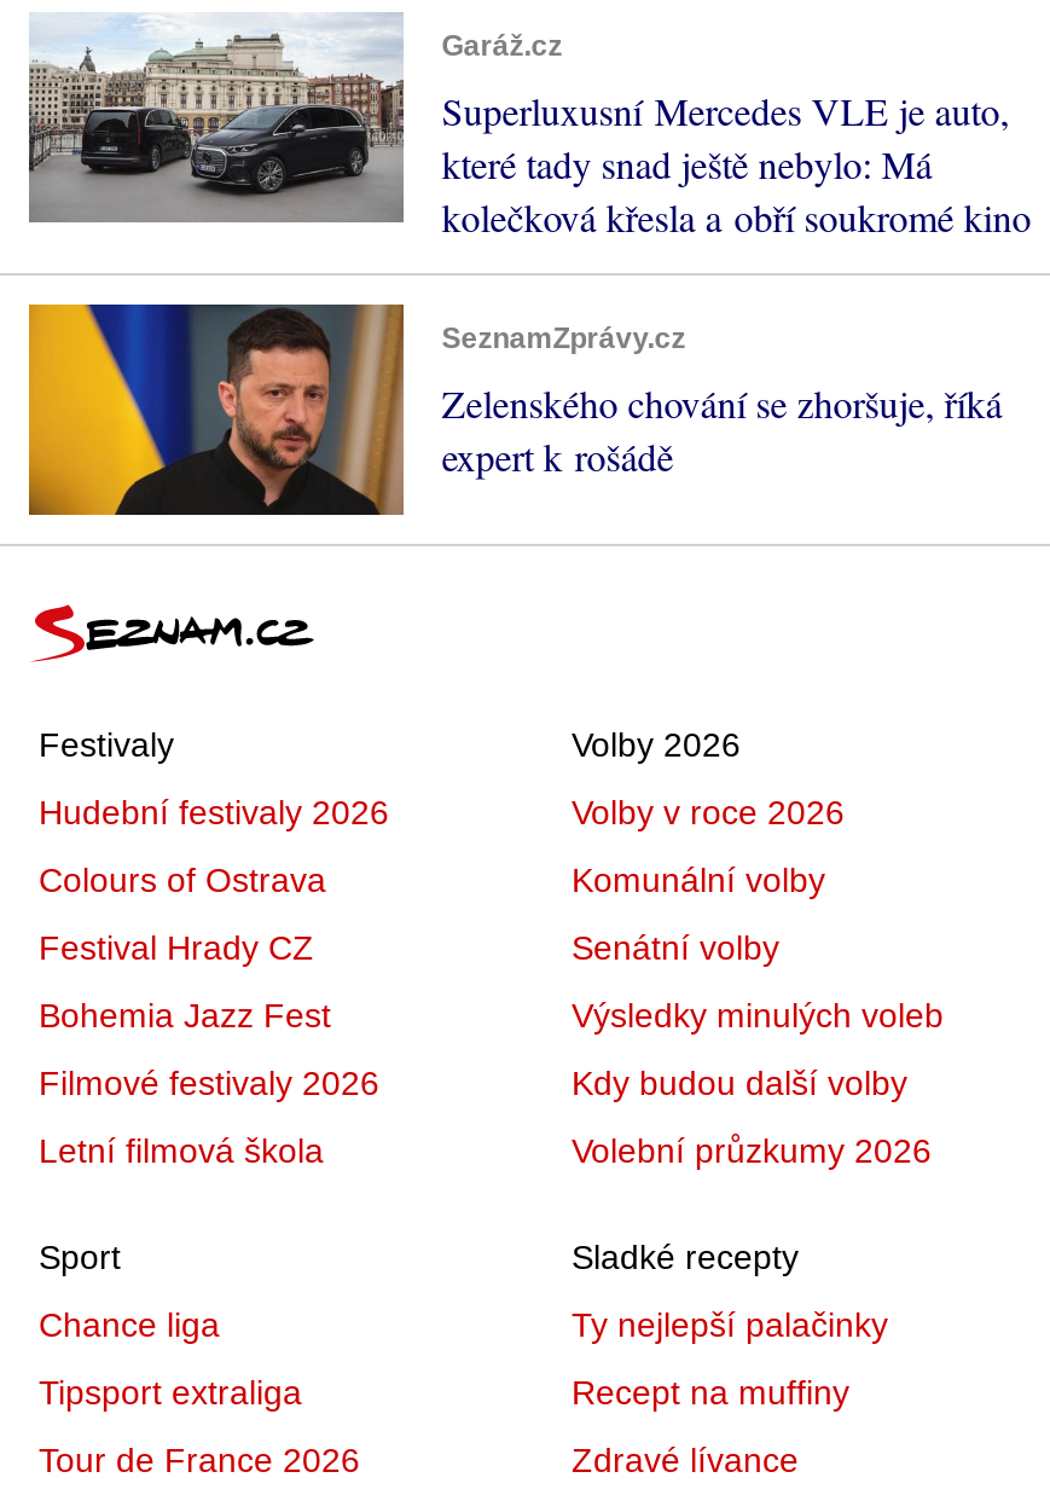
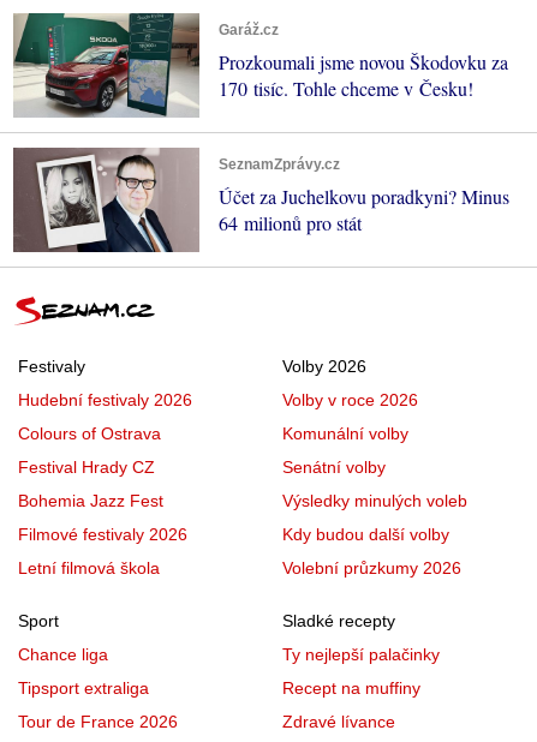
[27,13,1031,242] [image] | Superluxusní Mercedes VLE je auto, | které tady snad ještě nebylo: Má | kolečková křesla a obří soukromé kino -> [13,12,508,116] [image] | Prozkoumali jsme novou Škodovku za | 170 tisíc. Tohle chceme v Česku!
[27,301,1002,518] [image] | Zelenského chování se zhoršuje, říká | expert k rošádě -> [12,146,509,253] [image] | Účet za Juchelkovu poradkyni? Minus | 64 milionů pro stát

